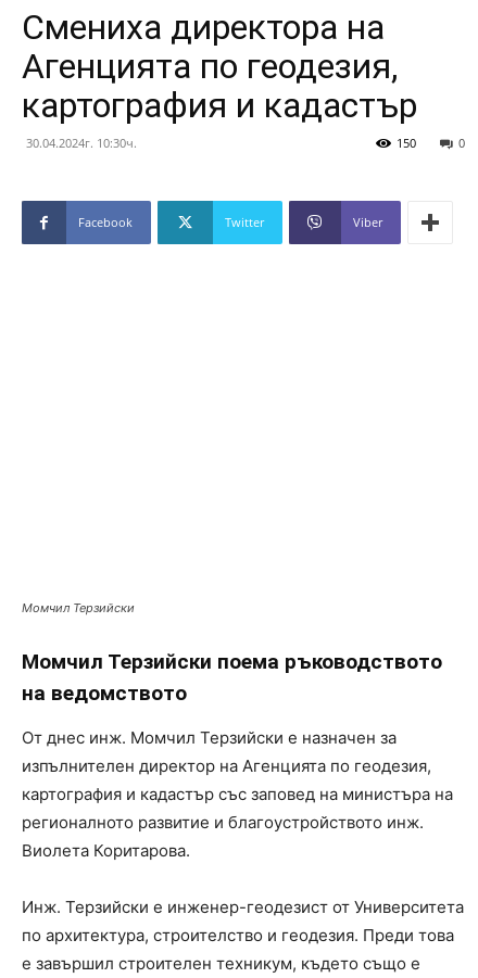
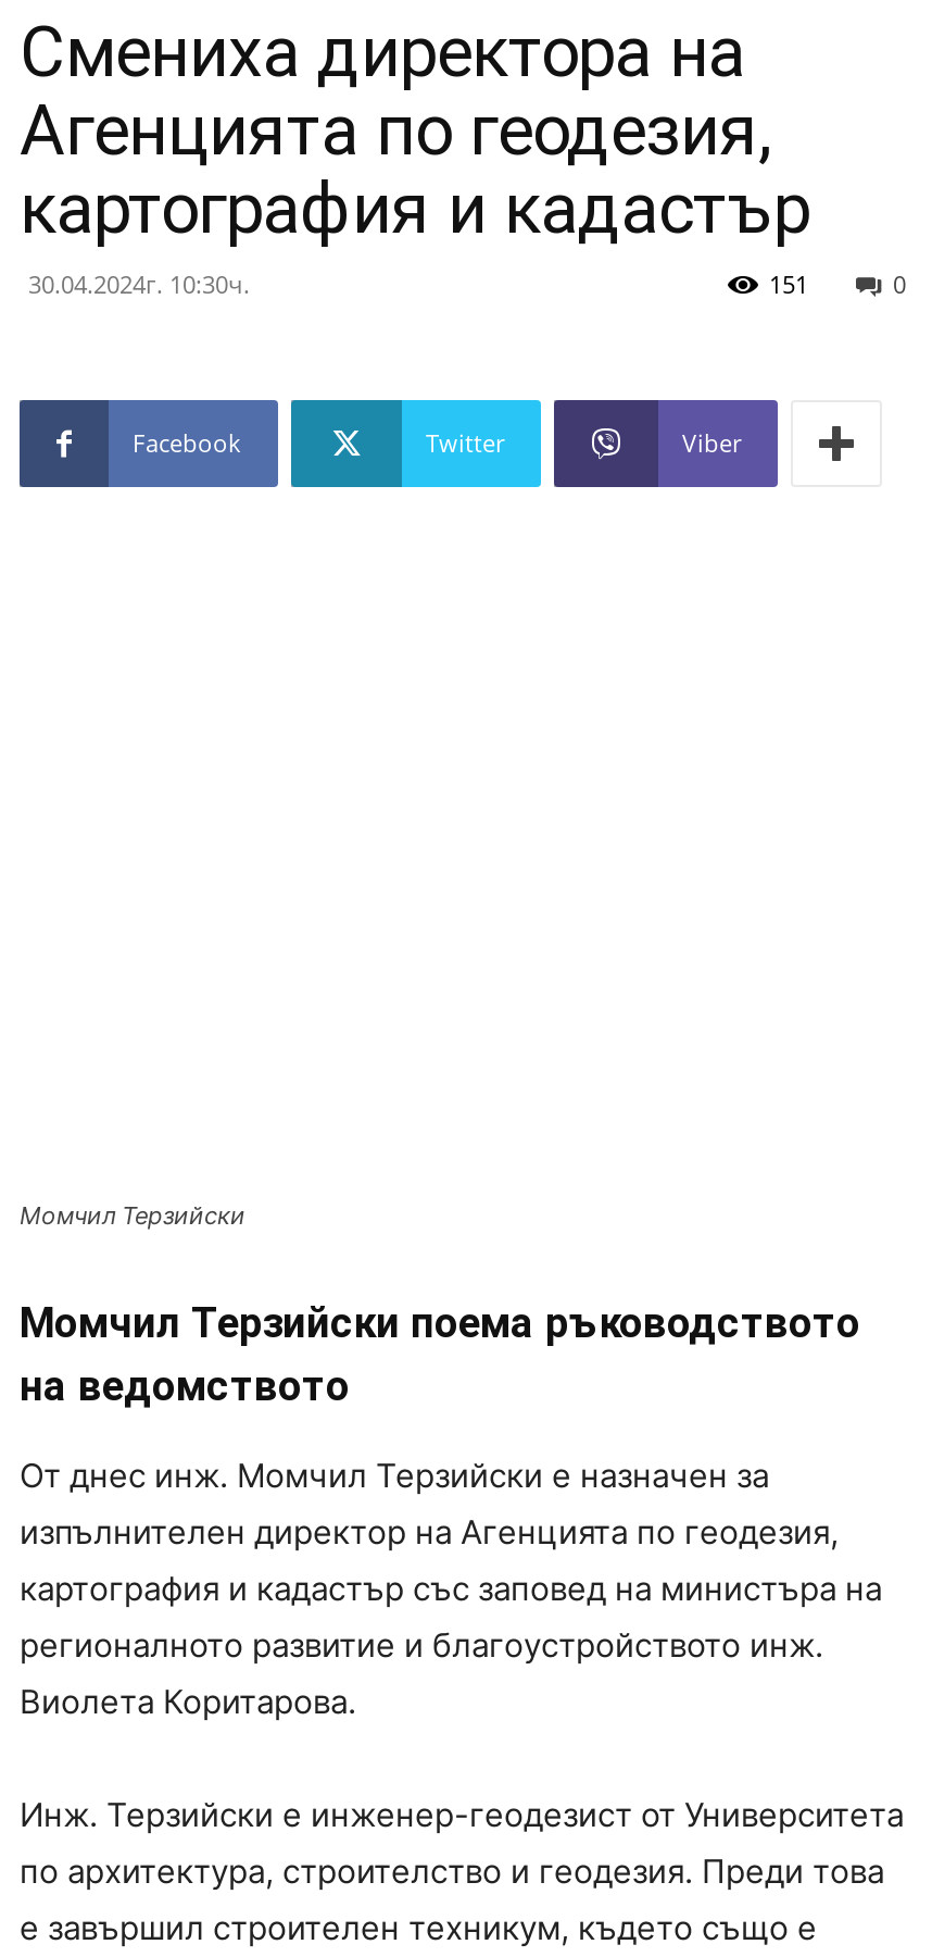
[397,135,416,151] 150 -> [769,267,808,300] 151

